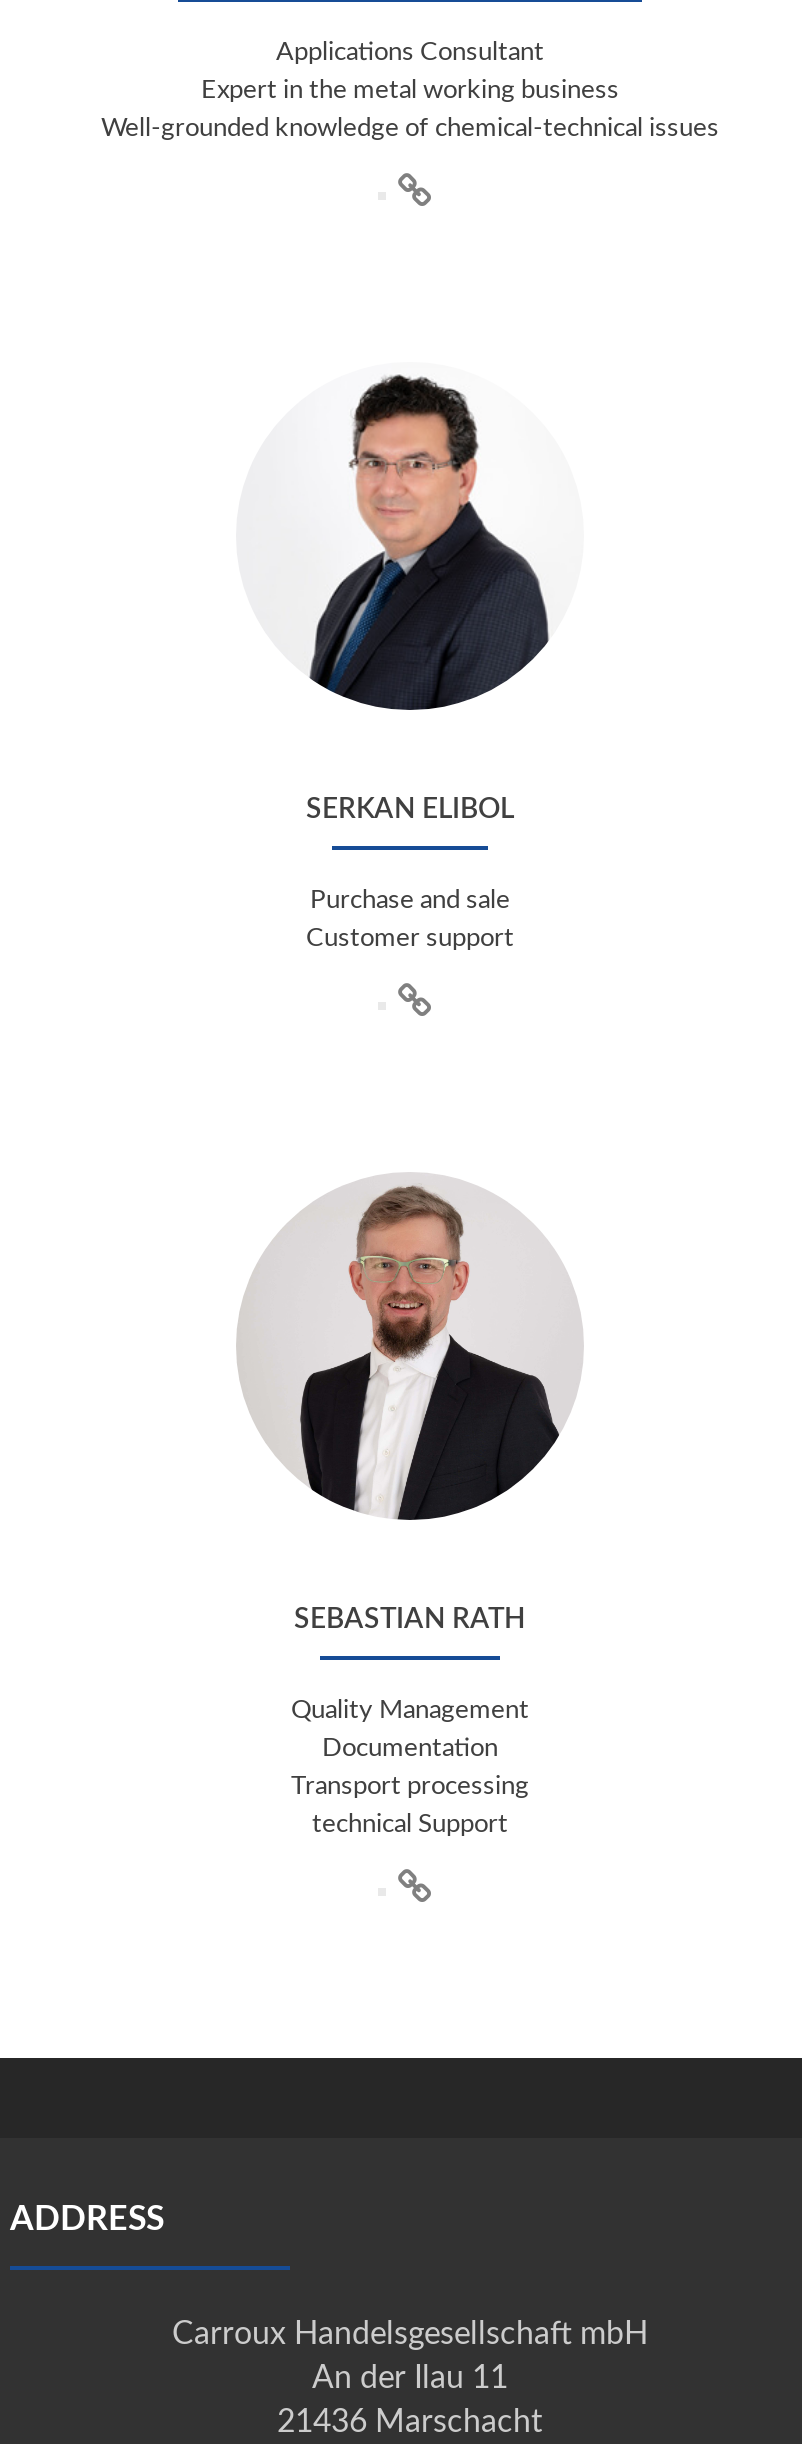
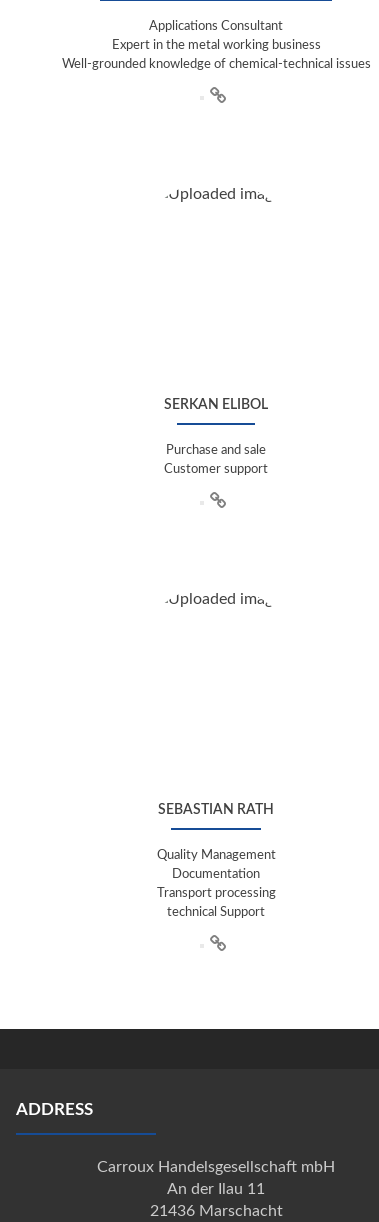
[308,372,550,712] [image] -> none
[236,1174,582,1522] [image] -> none

